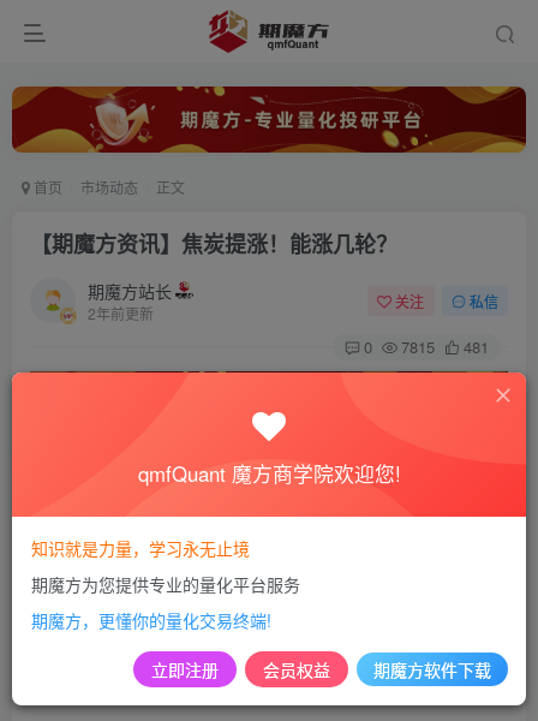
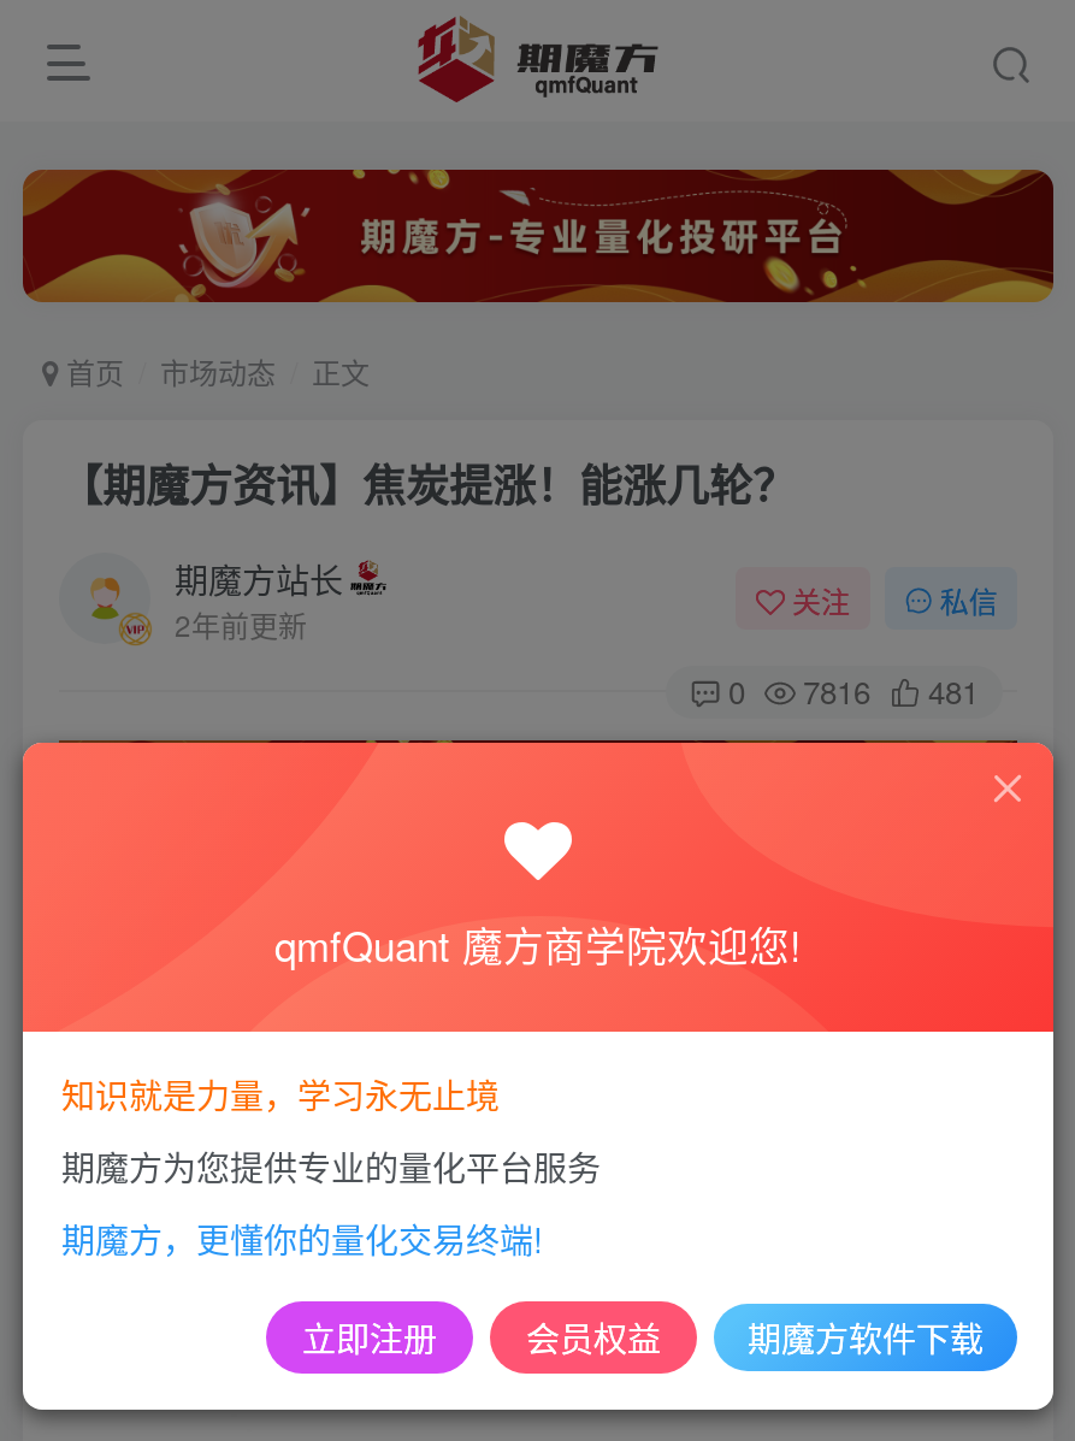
[364,335,489,358] 0 7815 481 -> [728,669,979,714] 0 7816 481

